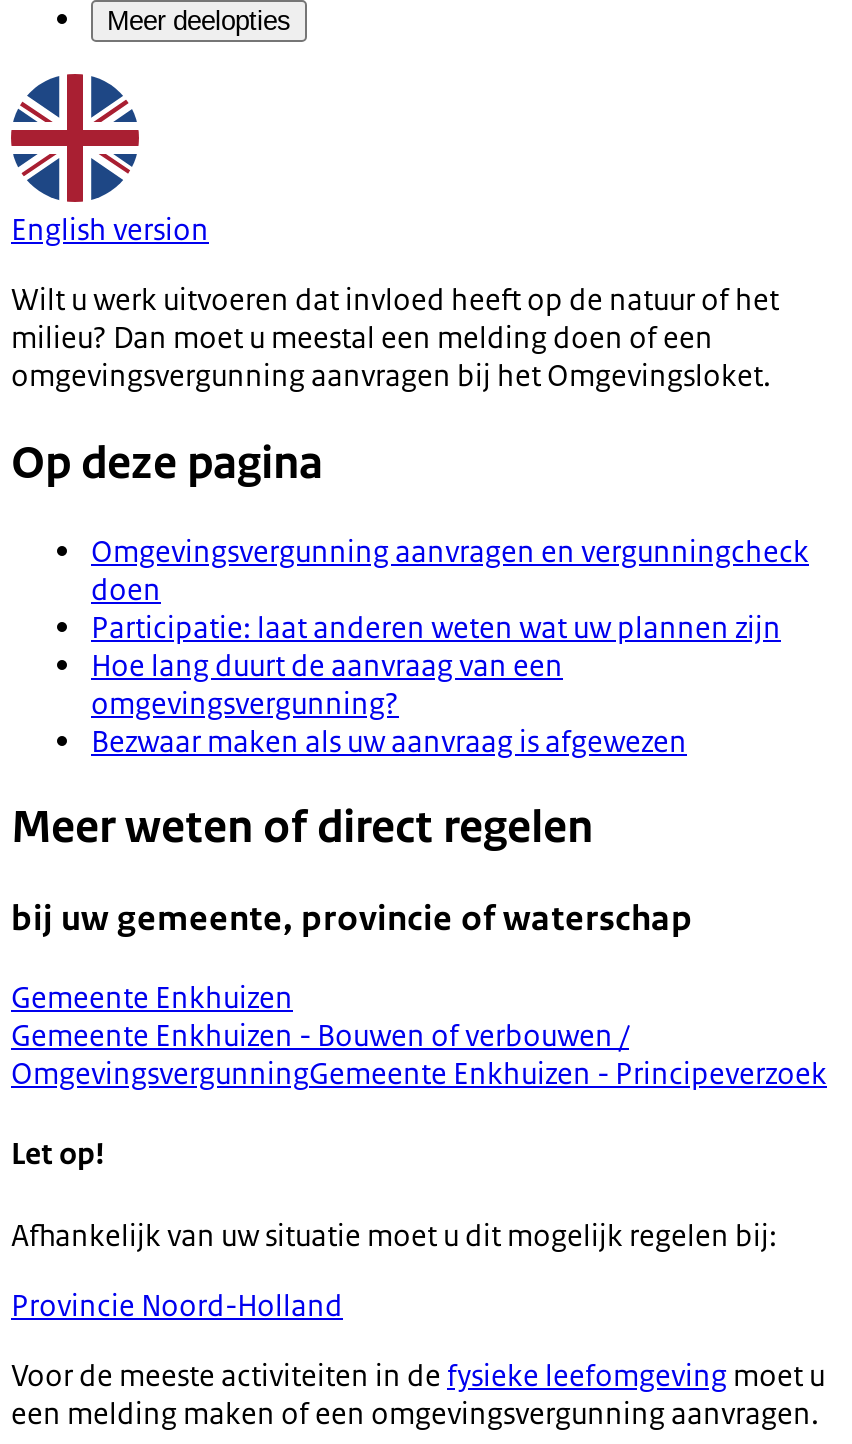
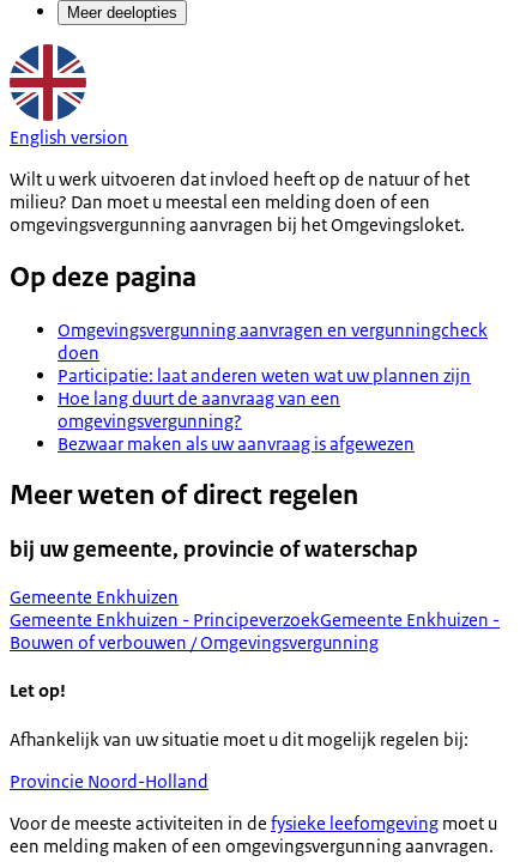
[11,1016,827,1092] Gemeente Enkhuizen - Bouwen of verbouwen / | OmgevingsvergunningGemeente Enkhuizen - Principeverzoek -> [10,608,500,654] Gemeente Enkhuizen - PrincipeverzoekGemeente Enkhuizen - | Bouwen of verbouwen / Omgevingsvergunning

